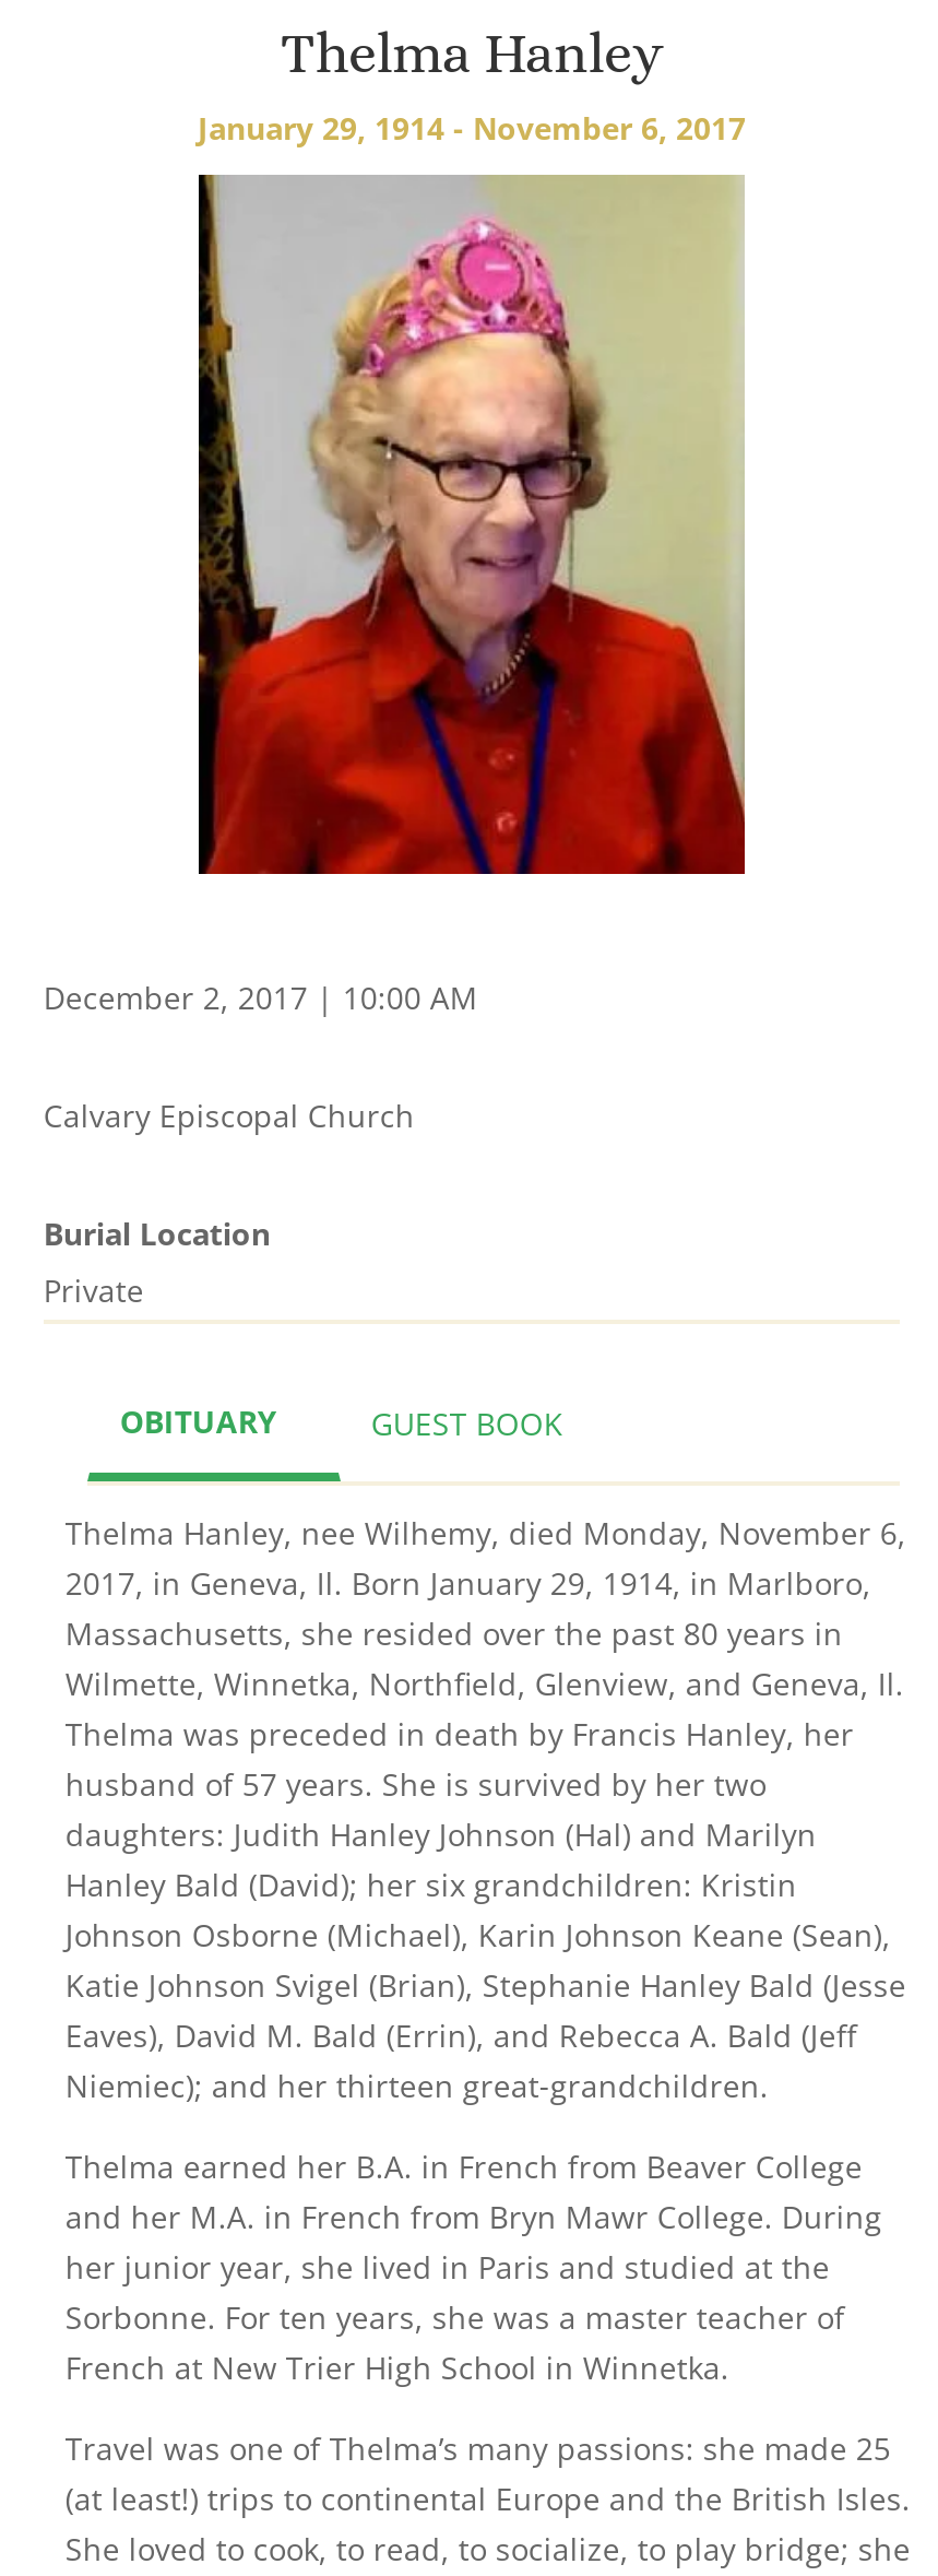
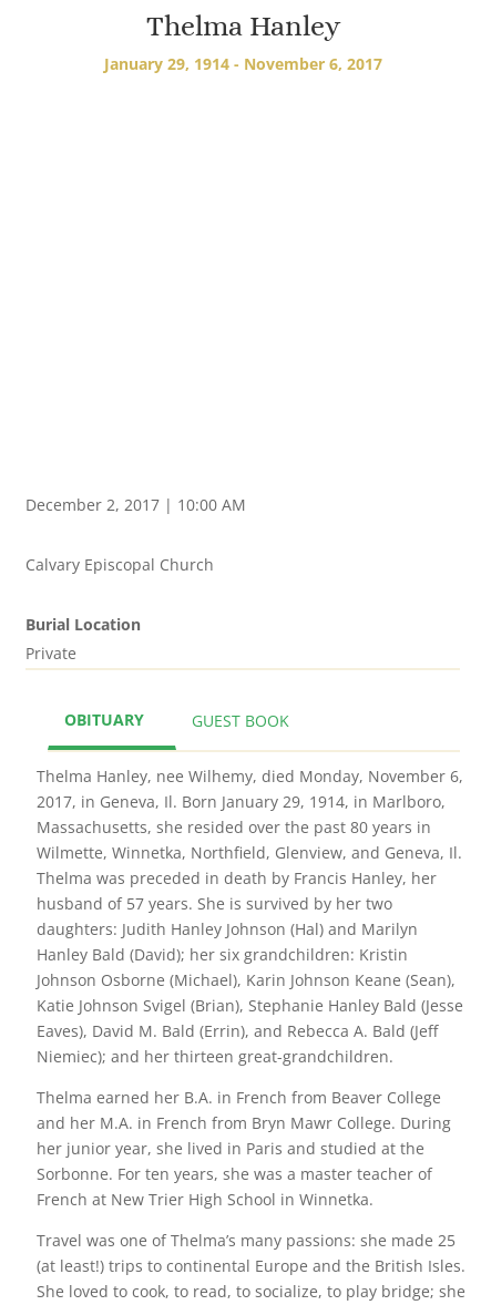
[197,173,747,876] [image] -> none

